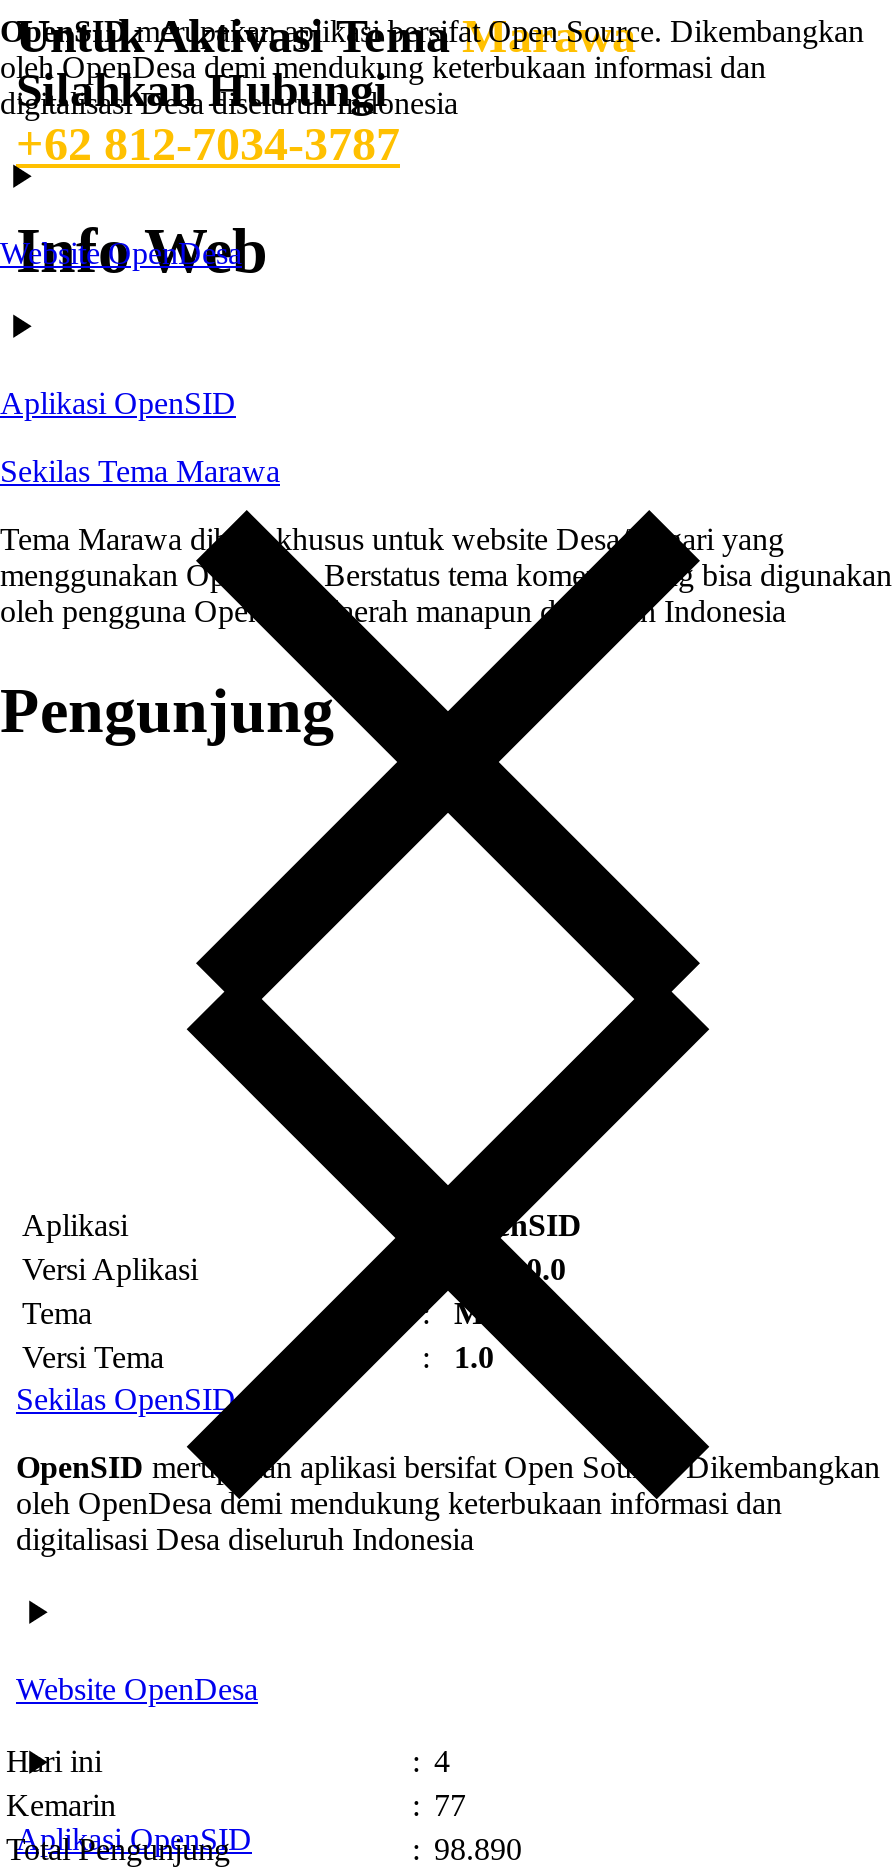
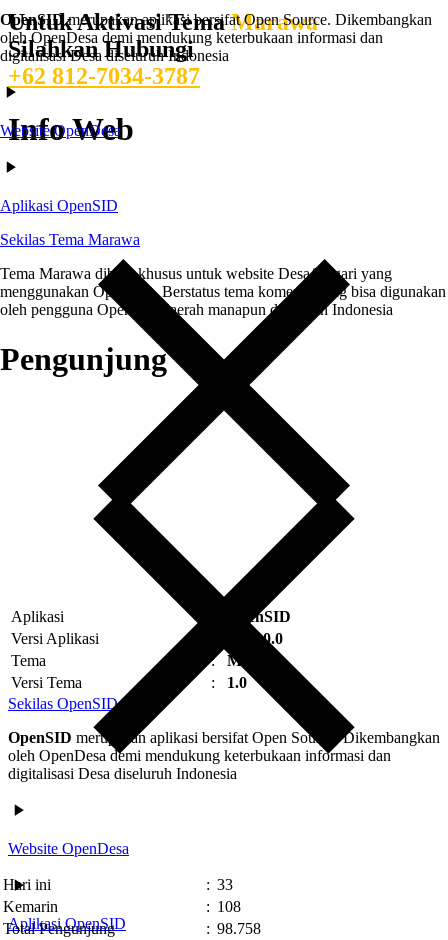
[412,1743,450,1777] : 4 -> [206,876,233,893] : 33
[412,1787,466,1821] : 77 -> [206,898,241,915] : 108
[412,1831,522,1865] : 98.890 -> [206,920,261,937] : 98.758

